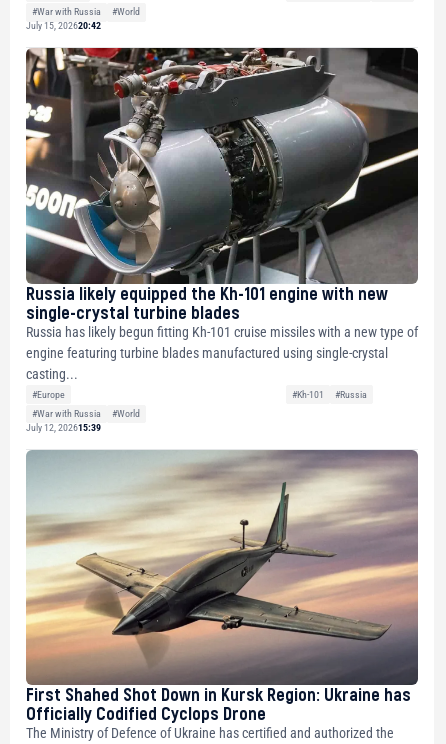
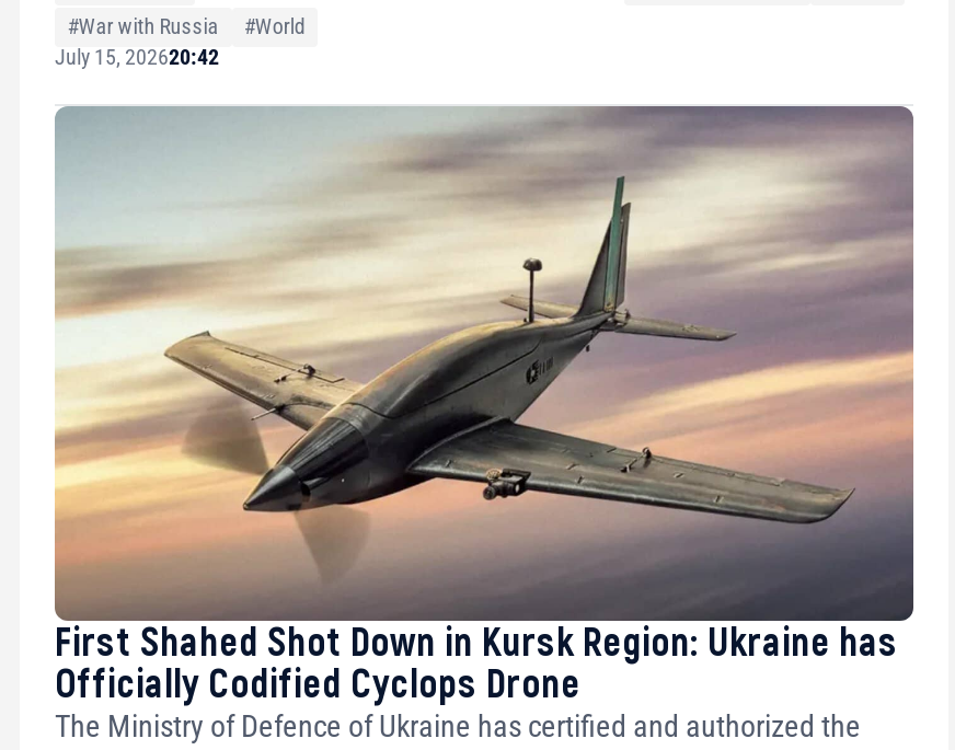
[25,47,419,433] [image] | Russia likely equipped the Kh-101 engine with new | single-crystal turbine blades | Russia has likely begun fitting Kh-101 cruise missiles with a new type of | engine featuring turbine blades manufactured using single-crystal | casting... | #Europe | #Kh-101 | #Russia | #War with Russia | #World | July 12, 2026 15:39 -> none

